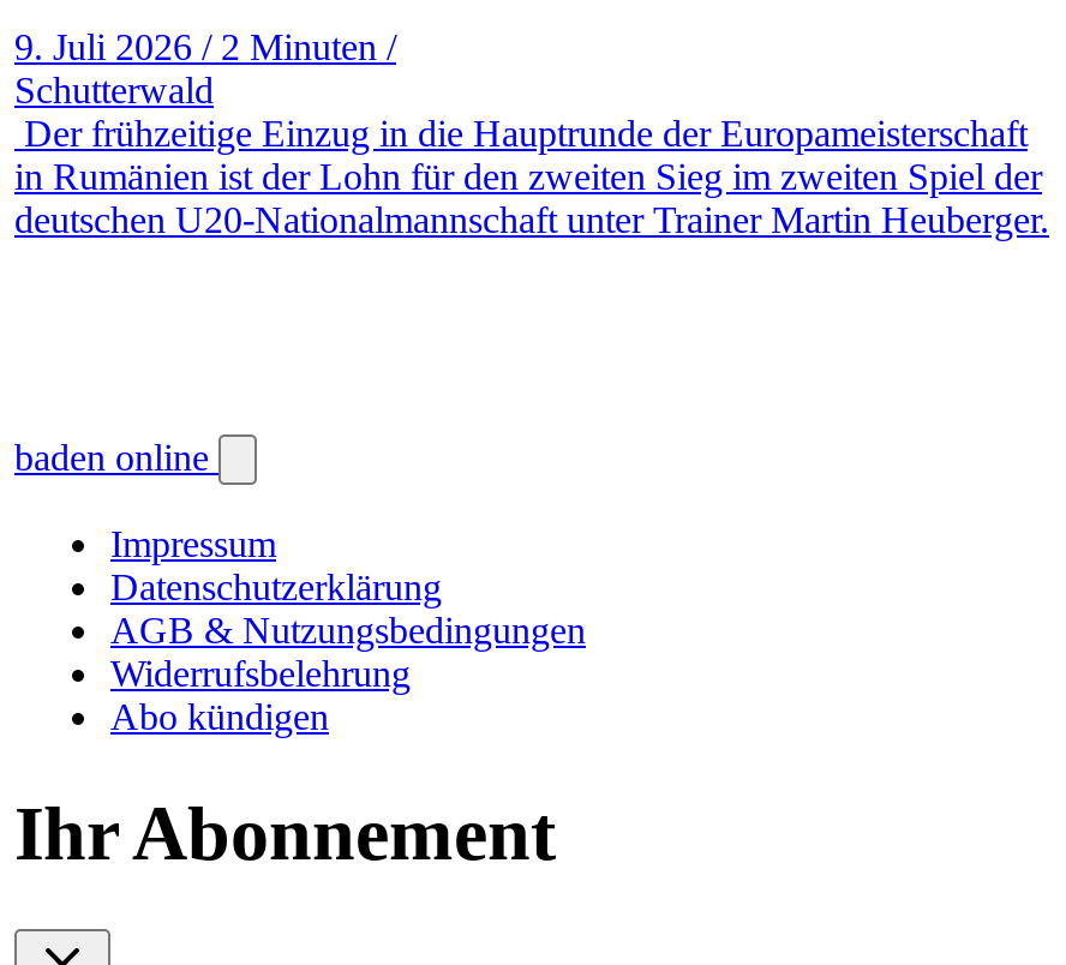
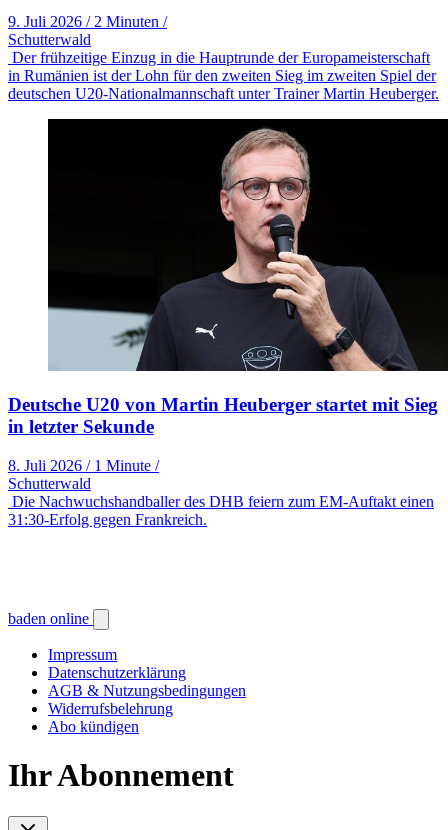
none -> [8,118,445,528] [image] | Deutsche U20 von Martin Heuberger startet mit Sieg | in letzter Sekunde | 8. Juli 2026 / 1 Minute / | Schutterwald | Die Nachwuchshandballer des DHB feiern zum EM-Auftakt einen | 31:30-Erfolg gegen Frankreich.

